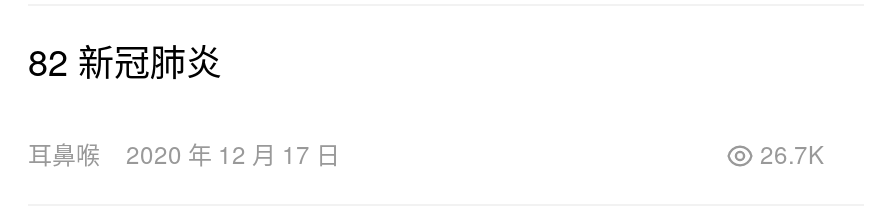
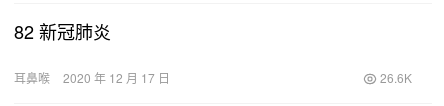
[754,136,824,170] 26.7K -> [377,69,412,86] 26.6K

